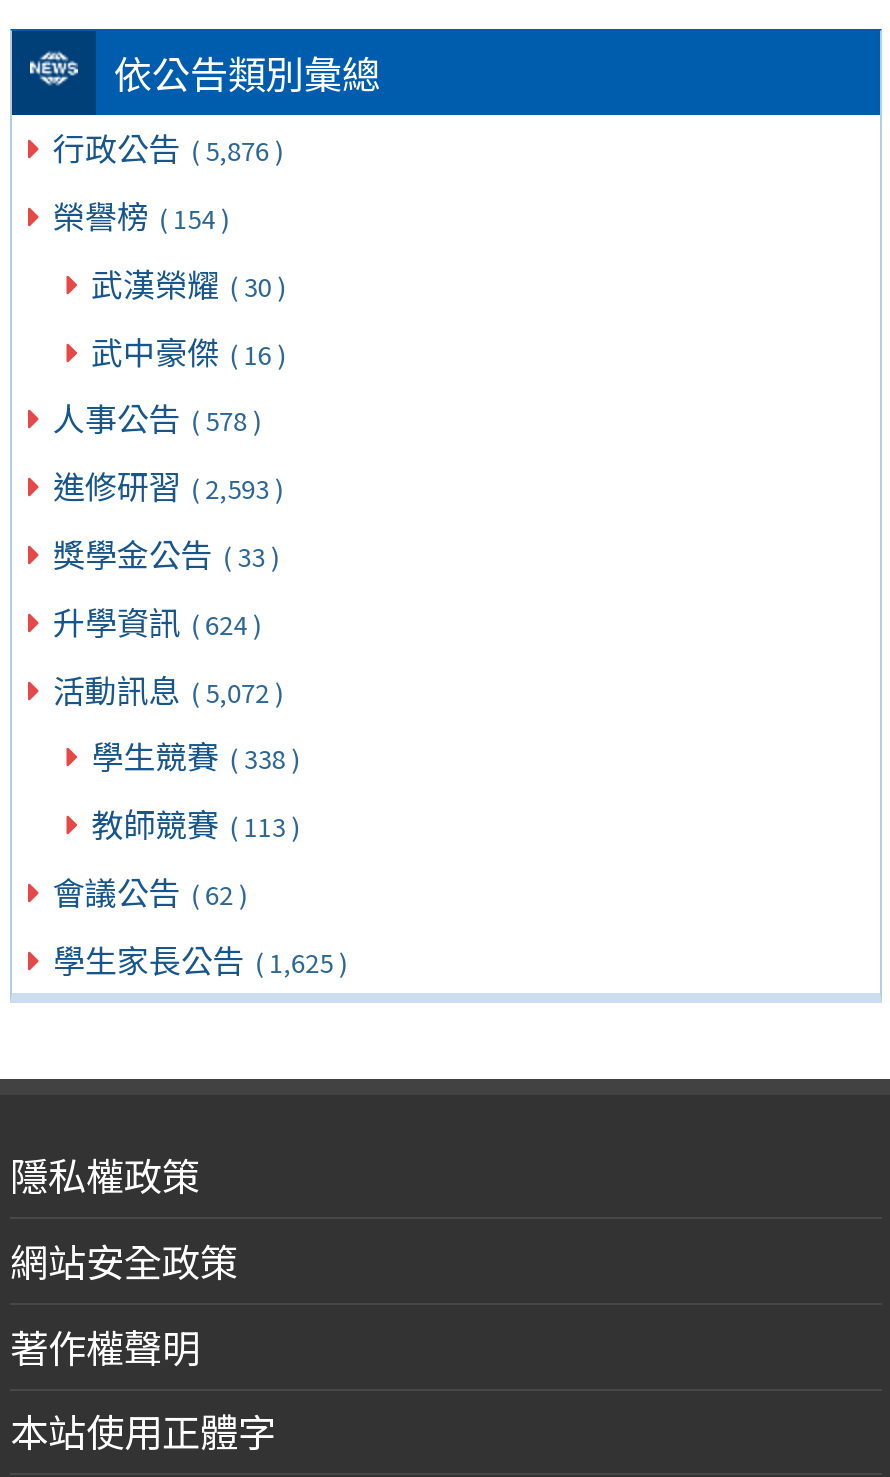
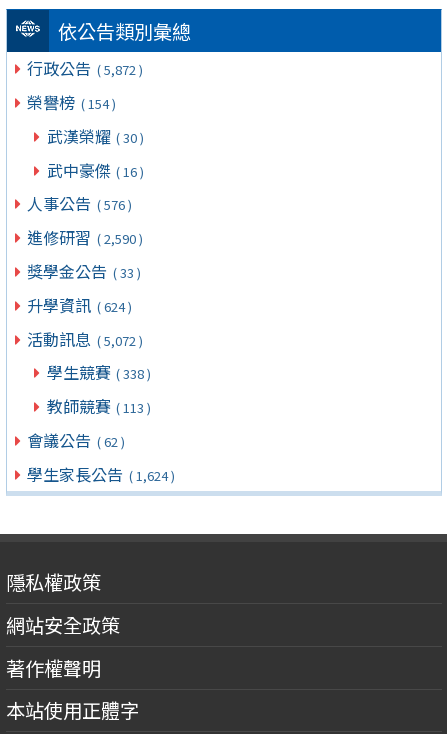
[53,123,283,171] 行政公告 ( 5,876 ) -> [27,56,143,80] 行政公告 ( 5,872 )
[53,394,261,442] 人事公告 ( 578 ) -> [27,191,132,215] 人事公告 ( 576 )
[53,461,283,509] 進修研習 ( 2,593 ) -> [27,225,143,249] 進修研習 ( 2,590 )
[53,934,347,982] 學生家長公告 ( 1,625 ) -> [27,462,175,486] 學生家長公告 ( 1,624 )

